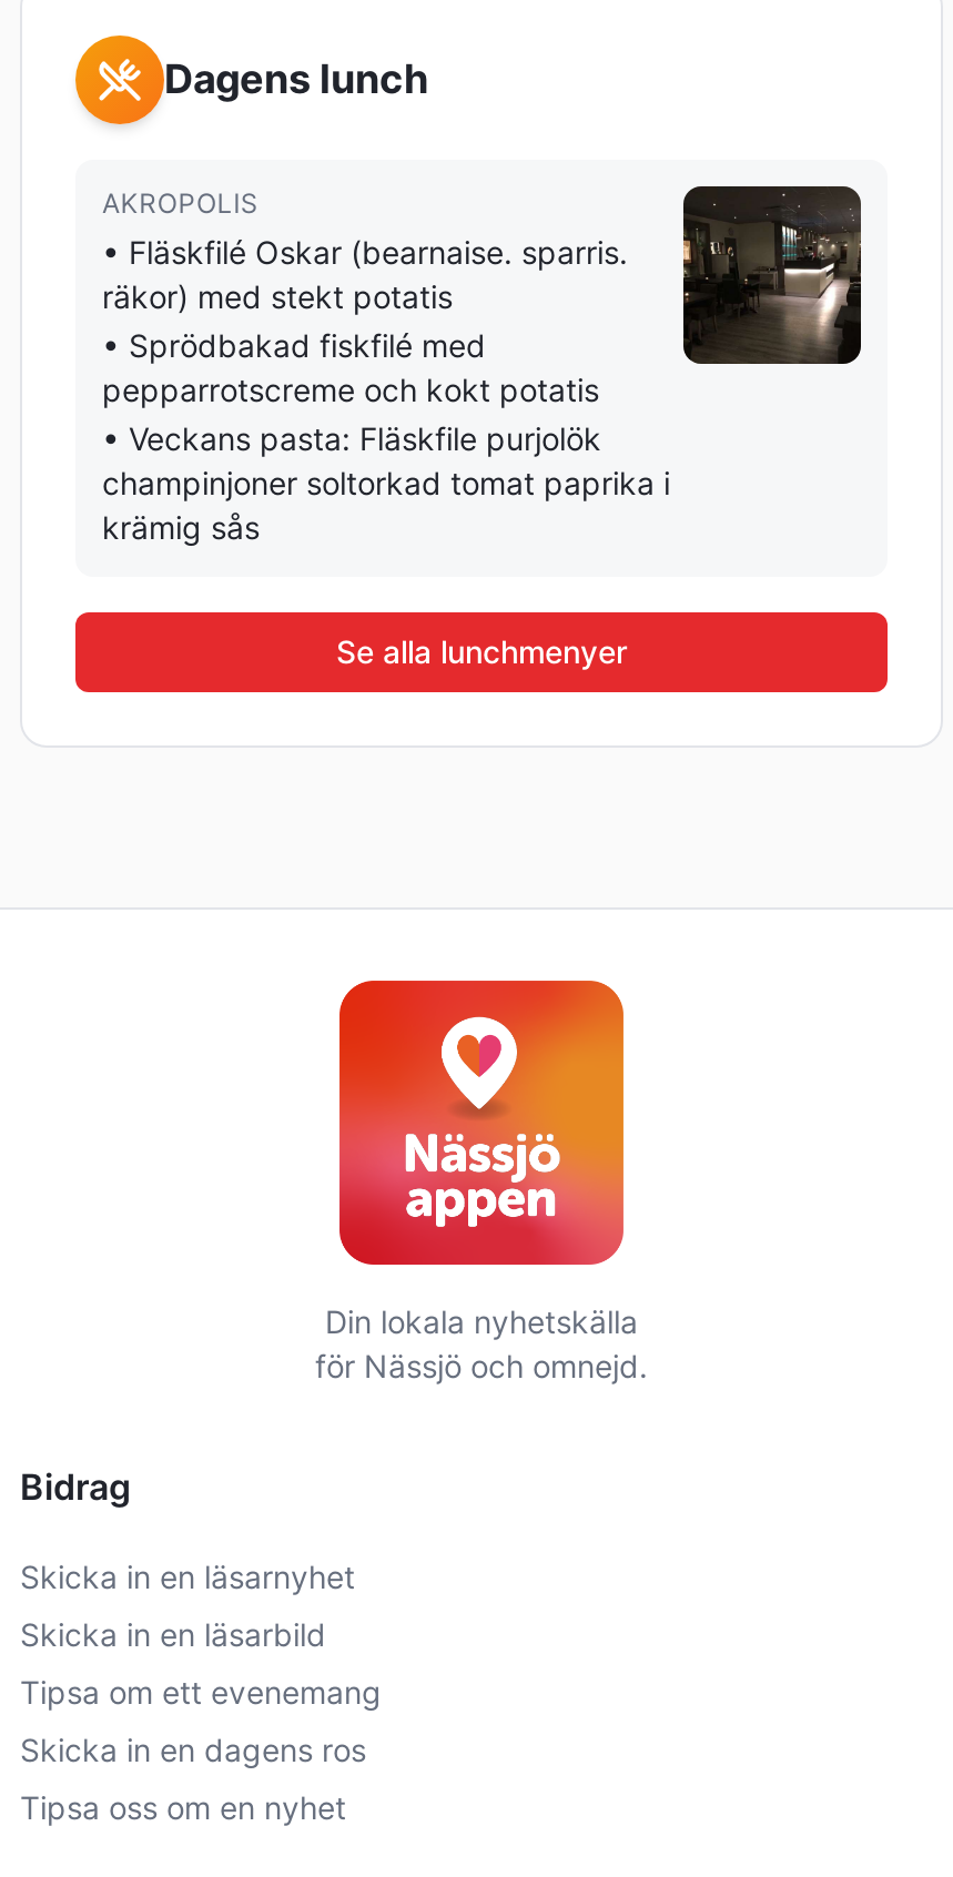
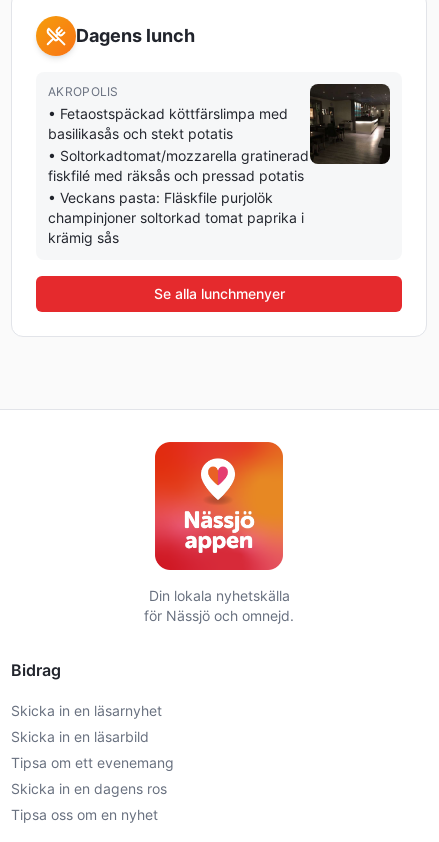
[102,234,628,409] • Fläskfilé Oskar (bearnaise. sparris. | räkor) med stekt potatis | • Sprödbakad fiskfilé med | pepparrotscreme och kokt potatis -> [48,105,309,184] • Fetaostspäckad köttfärslimpa med | basilikasås och stekt potatis | • Soltorkadtomat/mozzarella gratinerad | fiskfilé med räksås och pressad potatis

